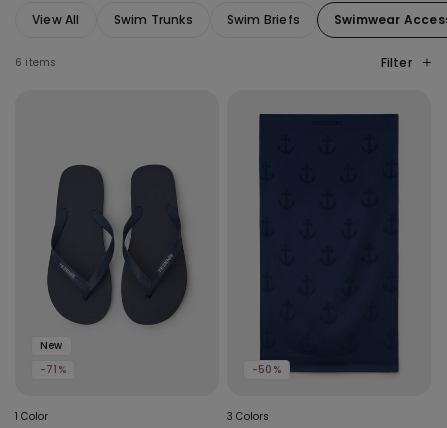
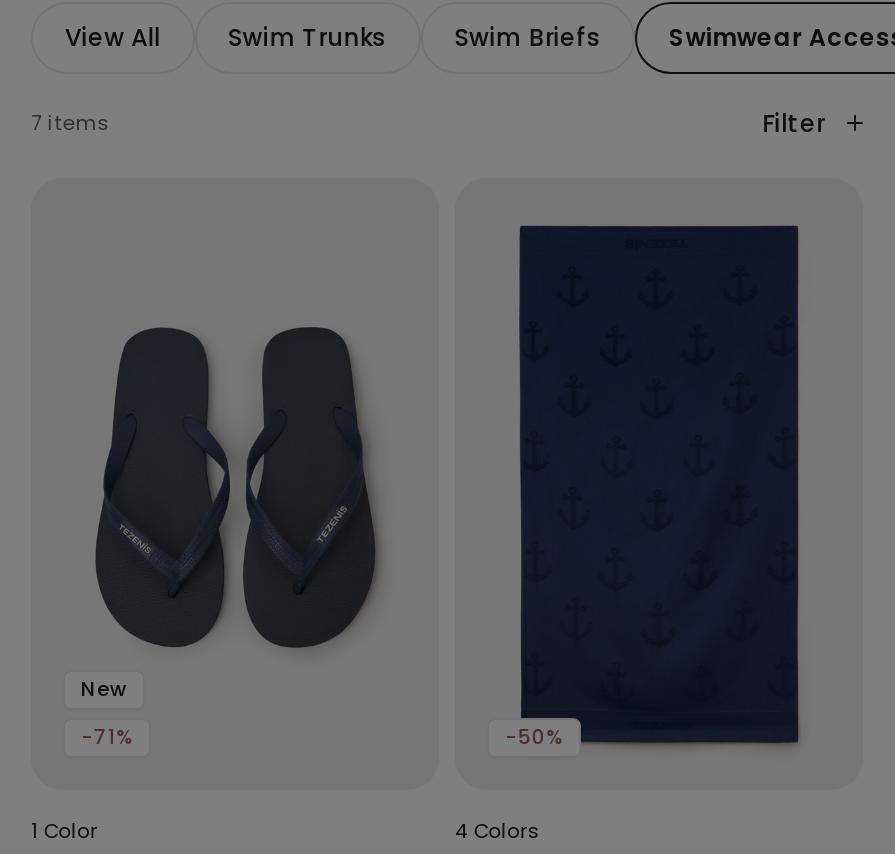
[15,55,56,70] 6 items -> [31,108,110,138] 7 items
[227,408,270,423] 3 Colors -> [455,815,540,845] 4 Colors

